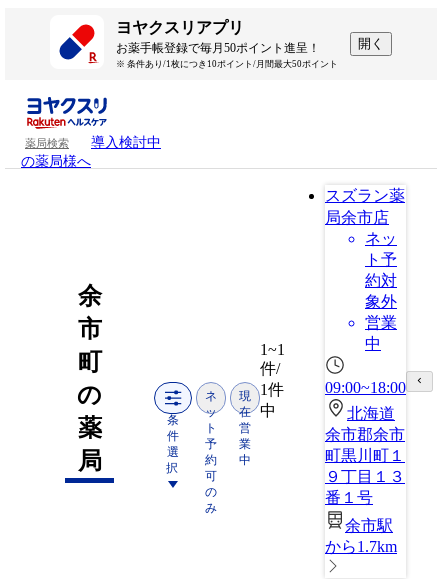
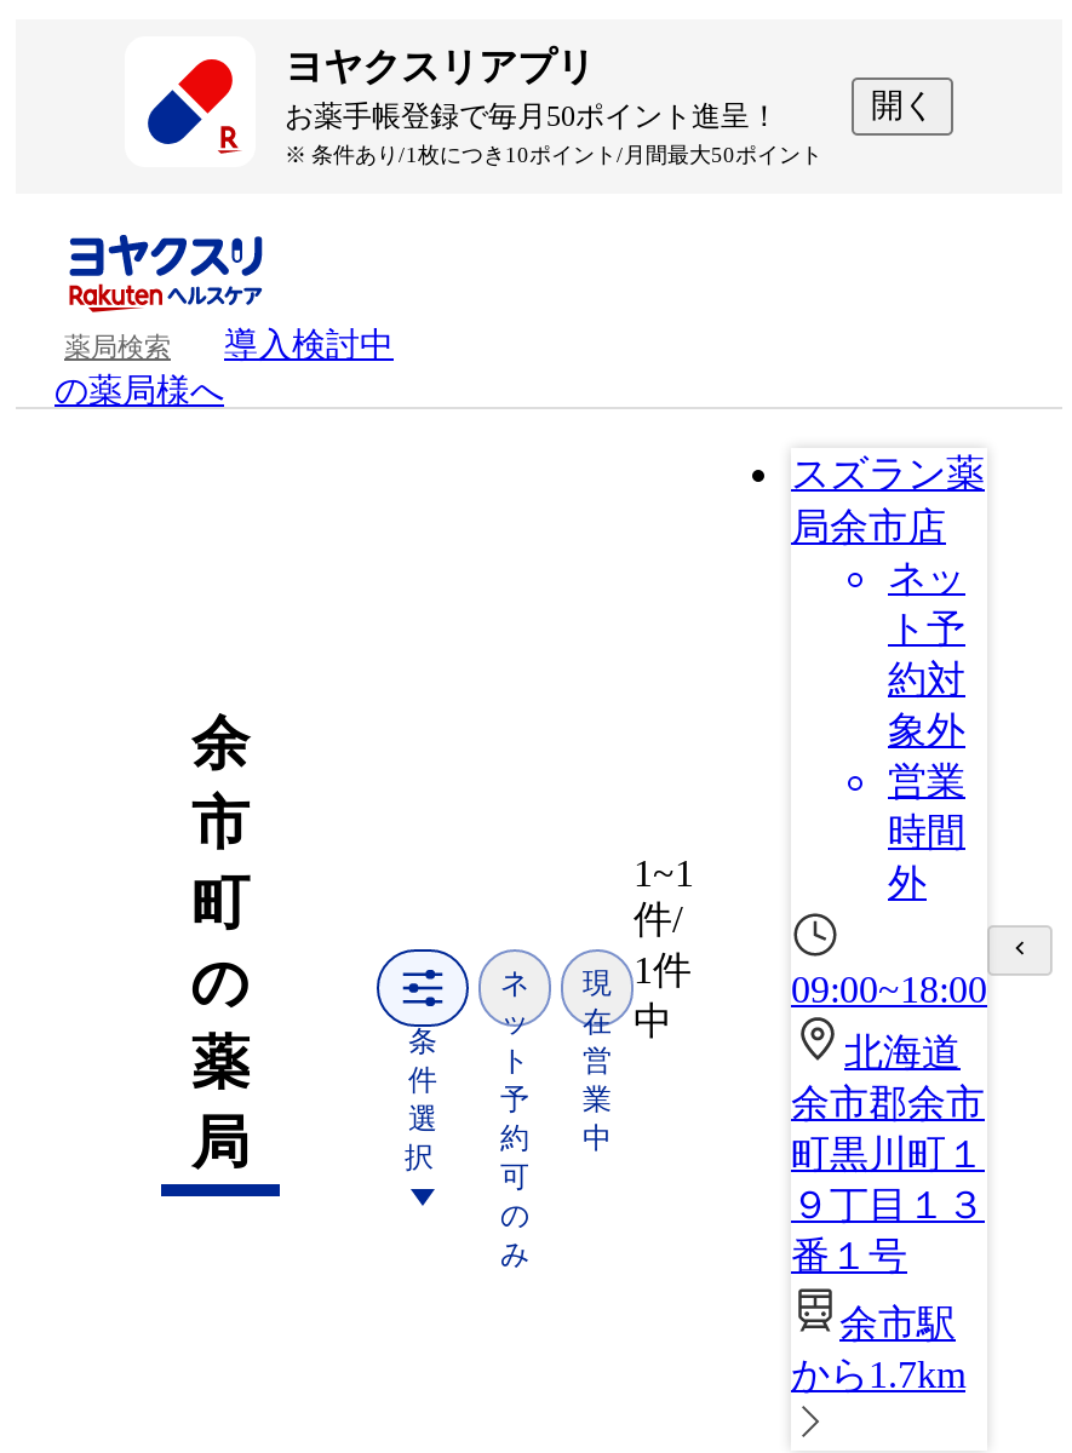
[365,335,381,352] 中 -> [888,811,965,903] 時間 | 外

